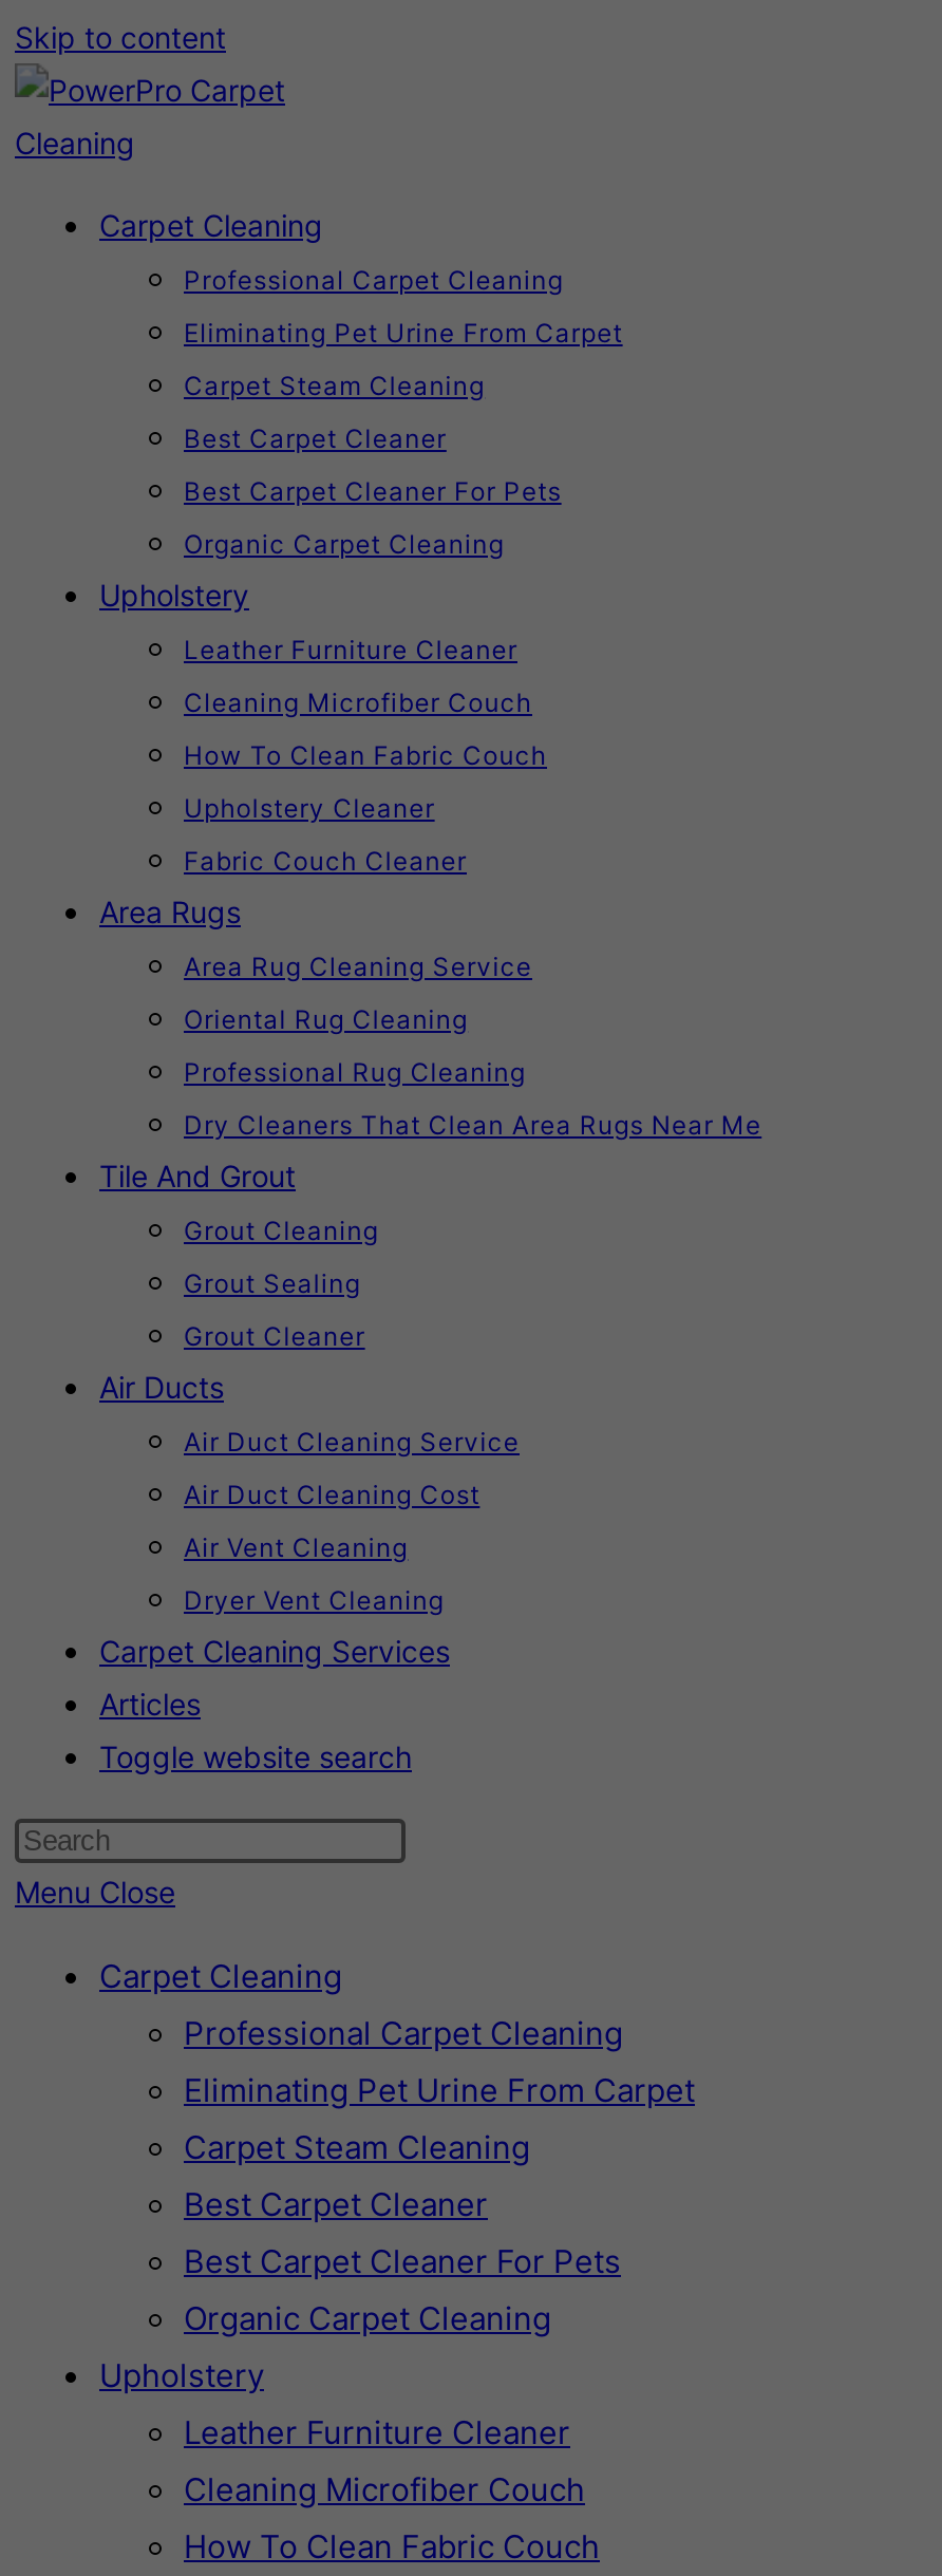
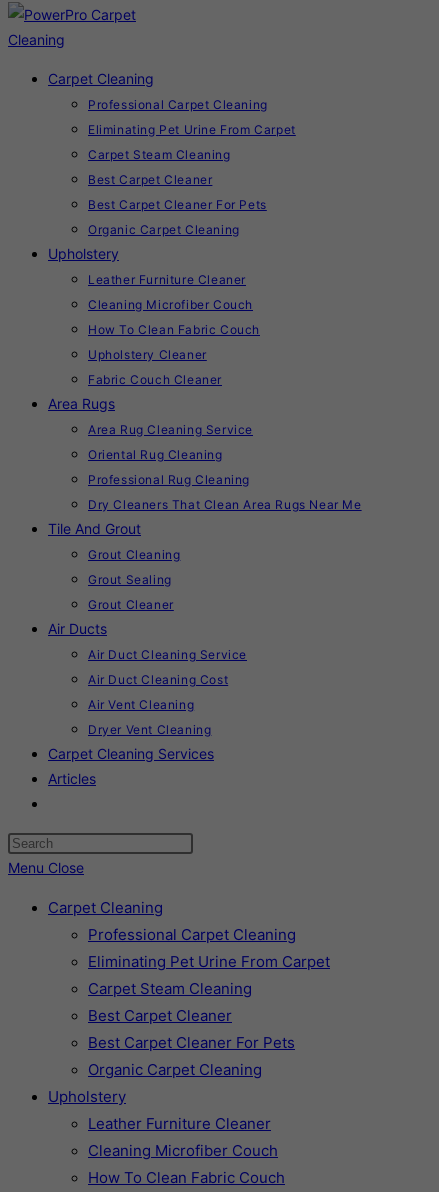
[15,19,226,55] Skip to content -> none
[99,1738,412,1774] Toggle website search -> none

